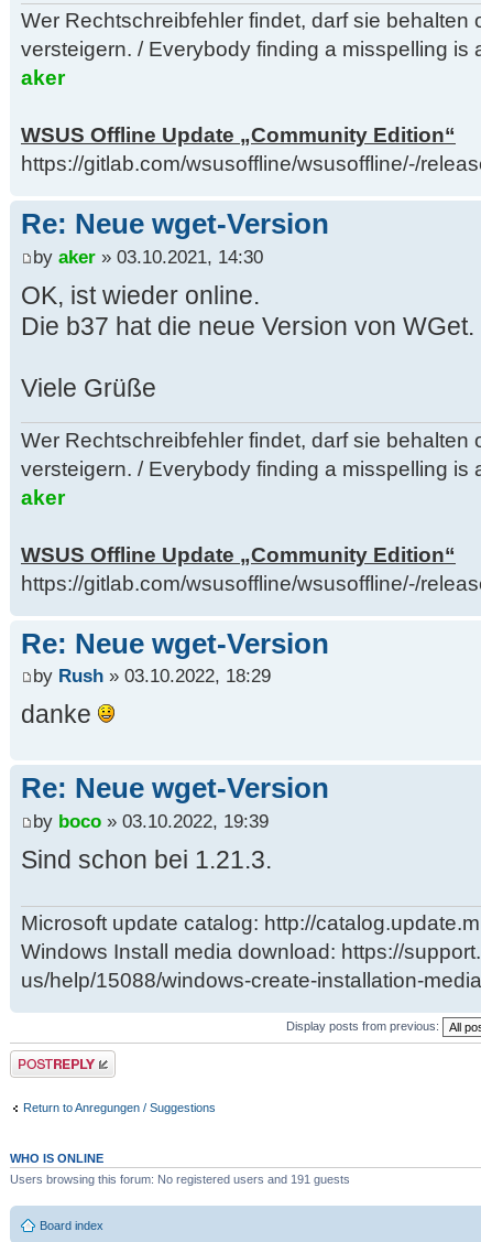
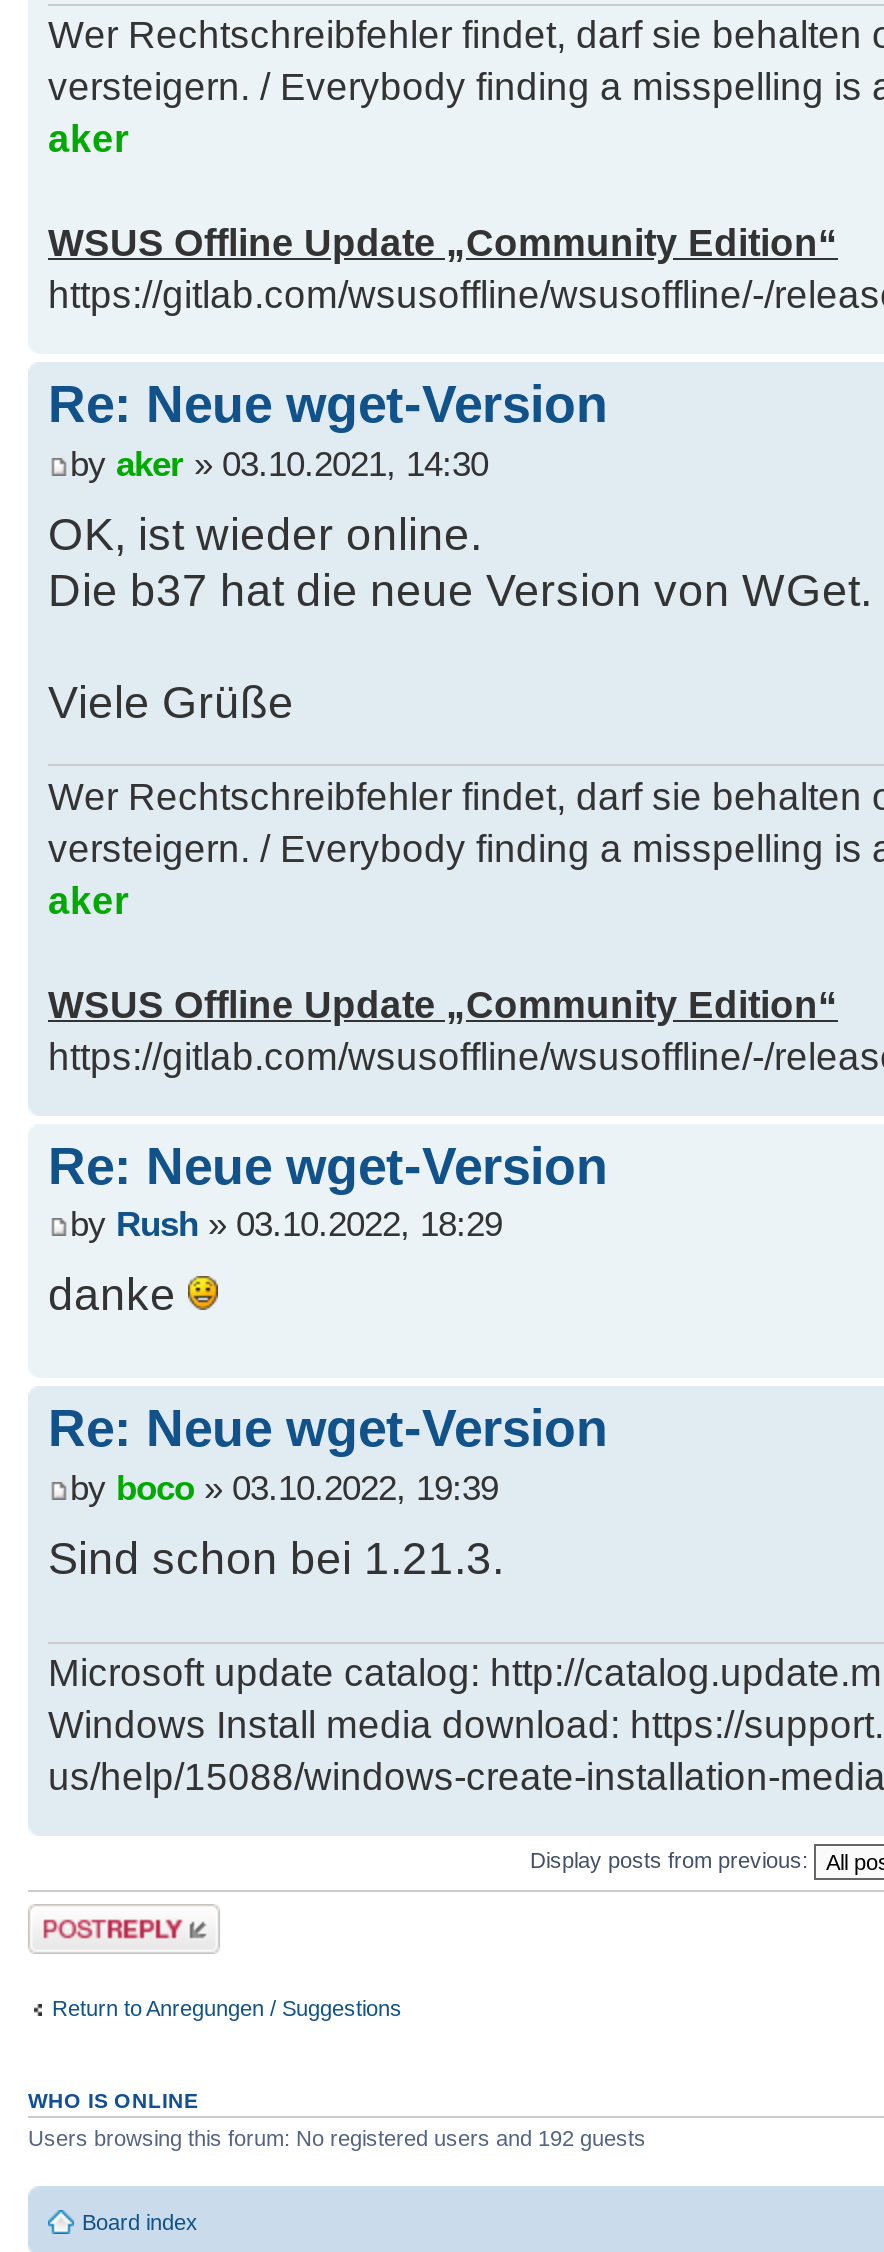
[10,1173,350,1186] Users browsing this forum: No registered users and 191 guests -> [28,2127,646,2151] Users browsing this forum: No registered users and 192 guests

